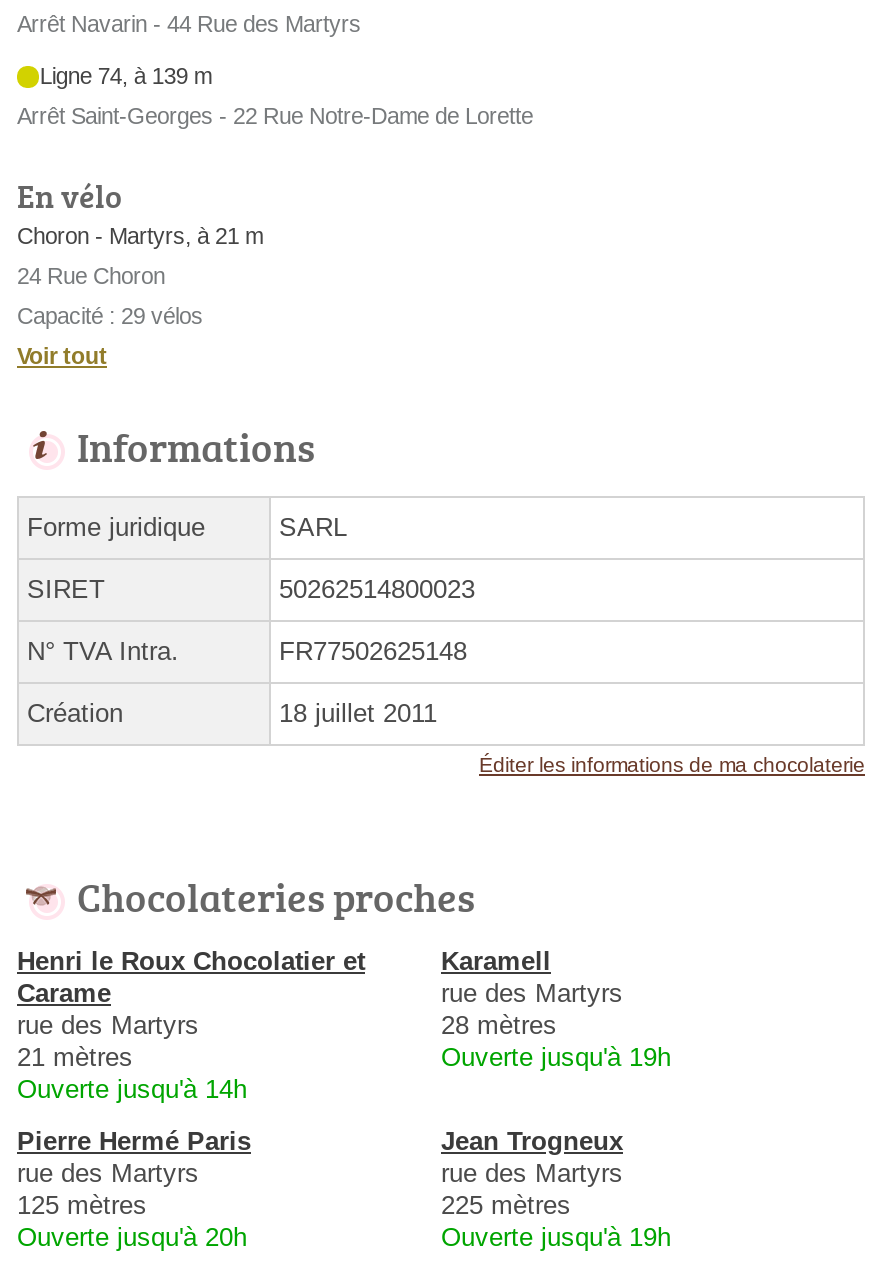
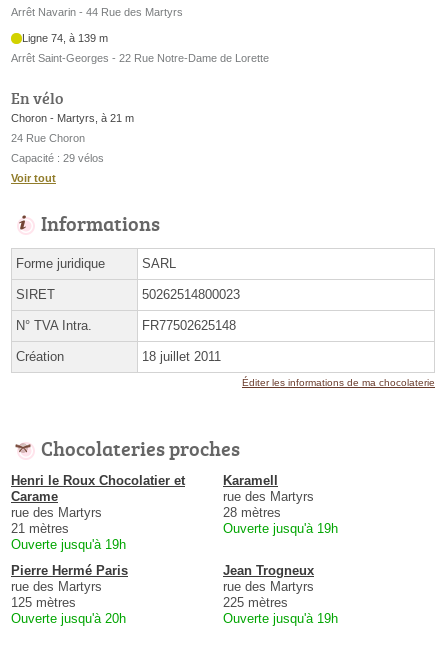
[17,1073,247,1103] Ouverte jusqu'à 14h -> [11,537,126,552] Ouverte jusqu'à 19h

